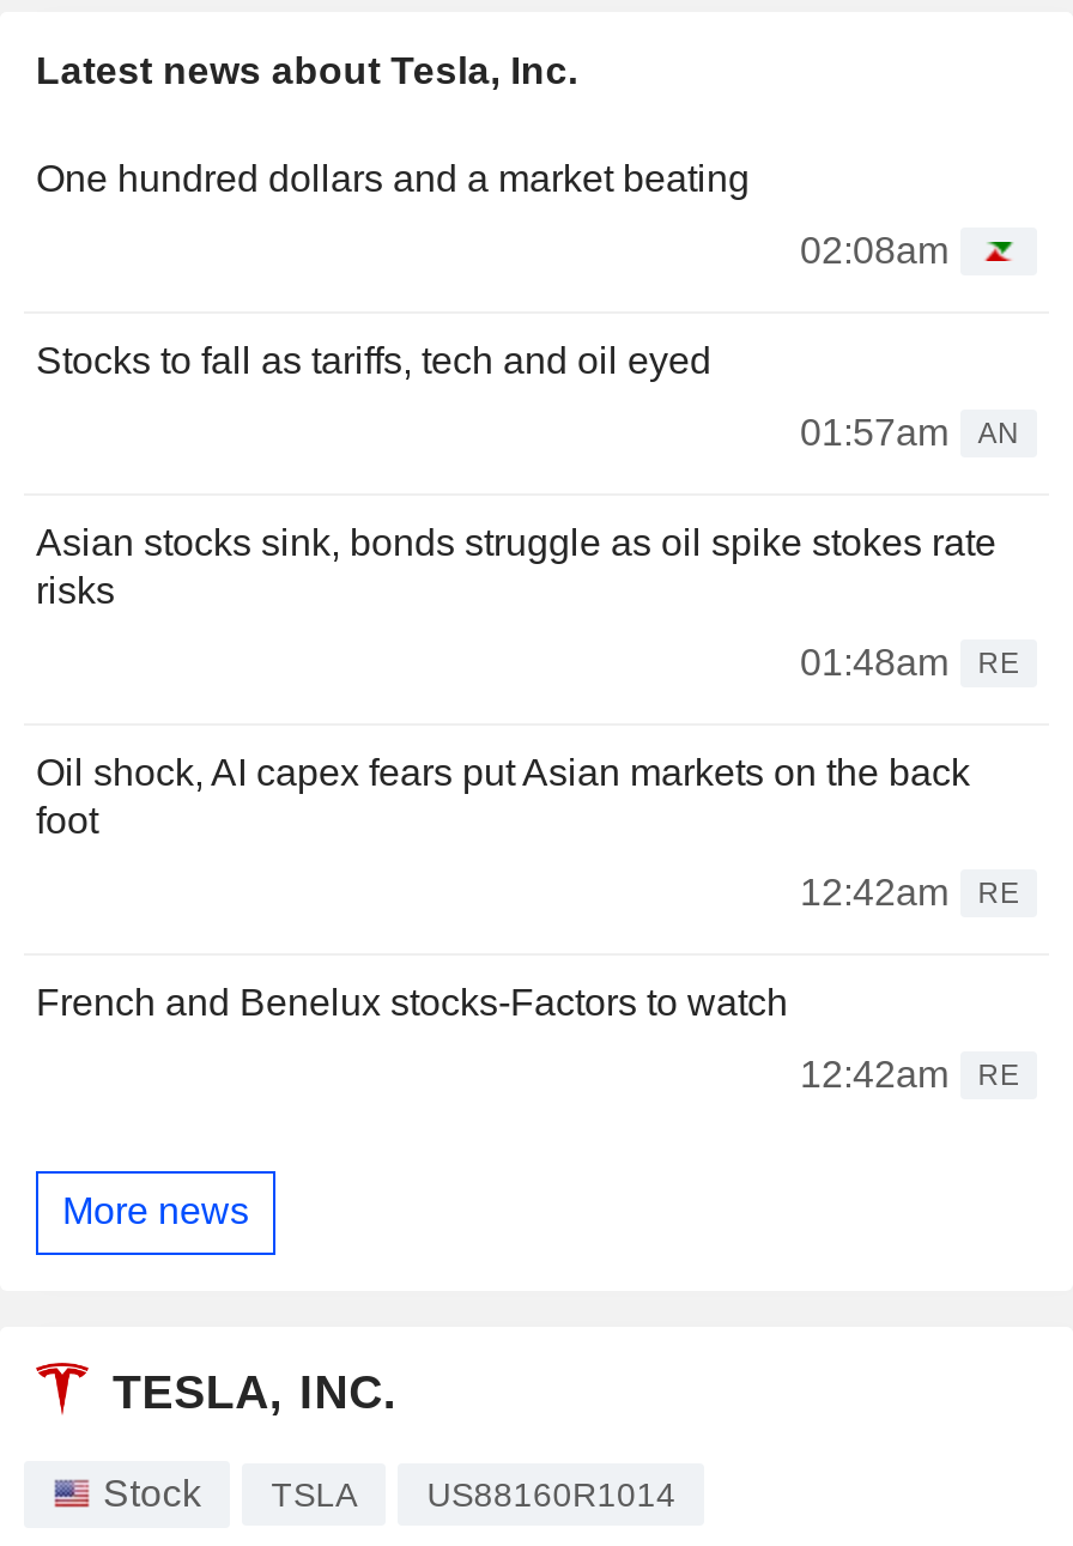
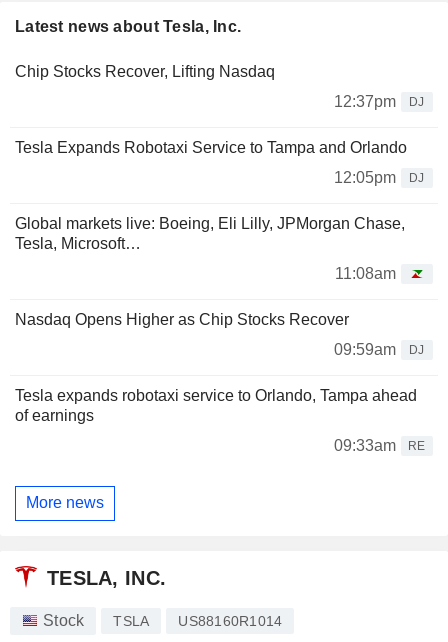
[36,157,750,198] One hundred dollars and a market beating -> [15,63,275,80] Chip Stocks Recover, Lifting Nasdaq
[800,229,948,270] 02:08am -> [334,93,425,110] 12:37pm | DJ
[36,339,711,380] Stocks to fall as tariffs, tech and oil eyed -> [15,139,407,156] Tesla Expands Robotaxi Service to Tampa and Orlando
[800,411,1020,452] 01:57am | AN -> [334,169,425,186] 12:05pm | DJ
[36,521,996,610] Asian stocks sink, bonds struggle as oil spike stokes rate | risks -> [15,215,405,252] Global markets live: Boeing, Eli Lilly, JPMorgan Chase, | Tesla, Microsoft…
[800,641,1020,682] 01:48am | RE -> [335,265,396,282] 11:08am
[36,751,970,840] Oil shock, AI capex fears put Asian markets on the back | foot -> [15,311,349,328] Nasdaq Opens Higher as Chip Stocks Recover
[800,871,1020,912] 12:42am | RE -> [334,341,425,358] 09:59am | DJ
[36,981,788,1022] French and Benelux stocks-Factors to watch -> [15,387,417,424] Tesla expands robotaxi service to Orlando, Tampa ahead | of earnings
[800,1053,1020,1094] 12:42am RE -> [334,437,426,454] 09:33am RE

